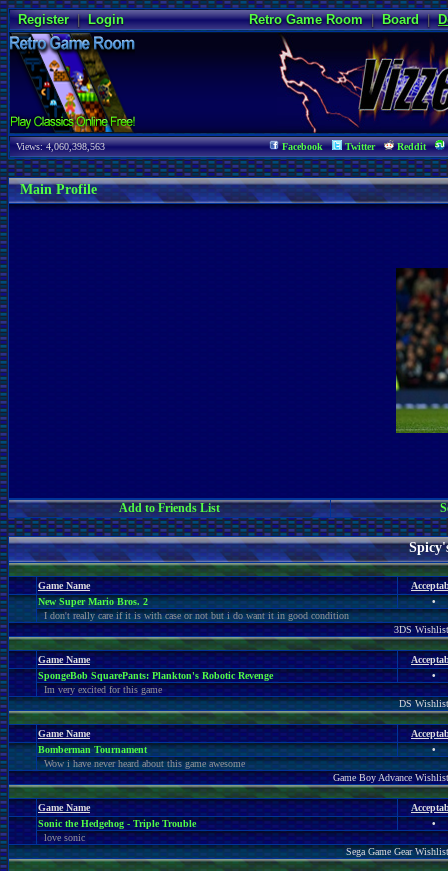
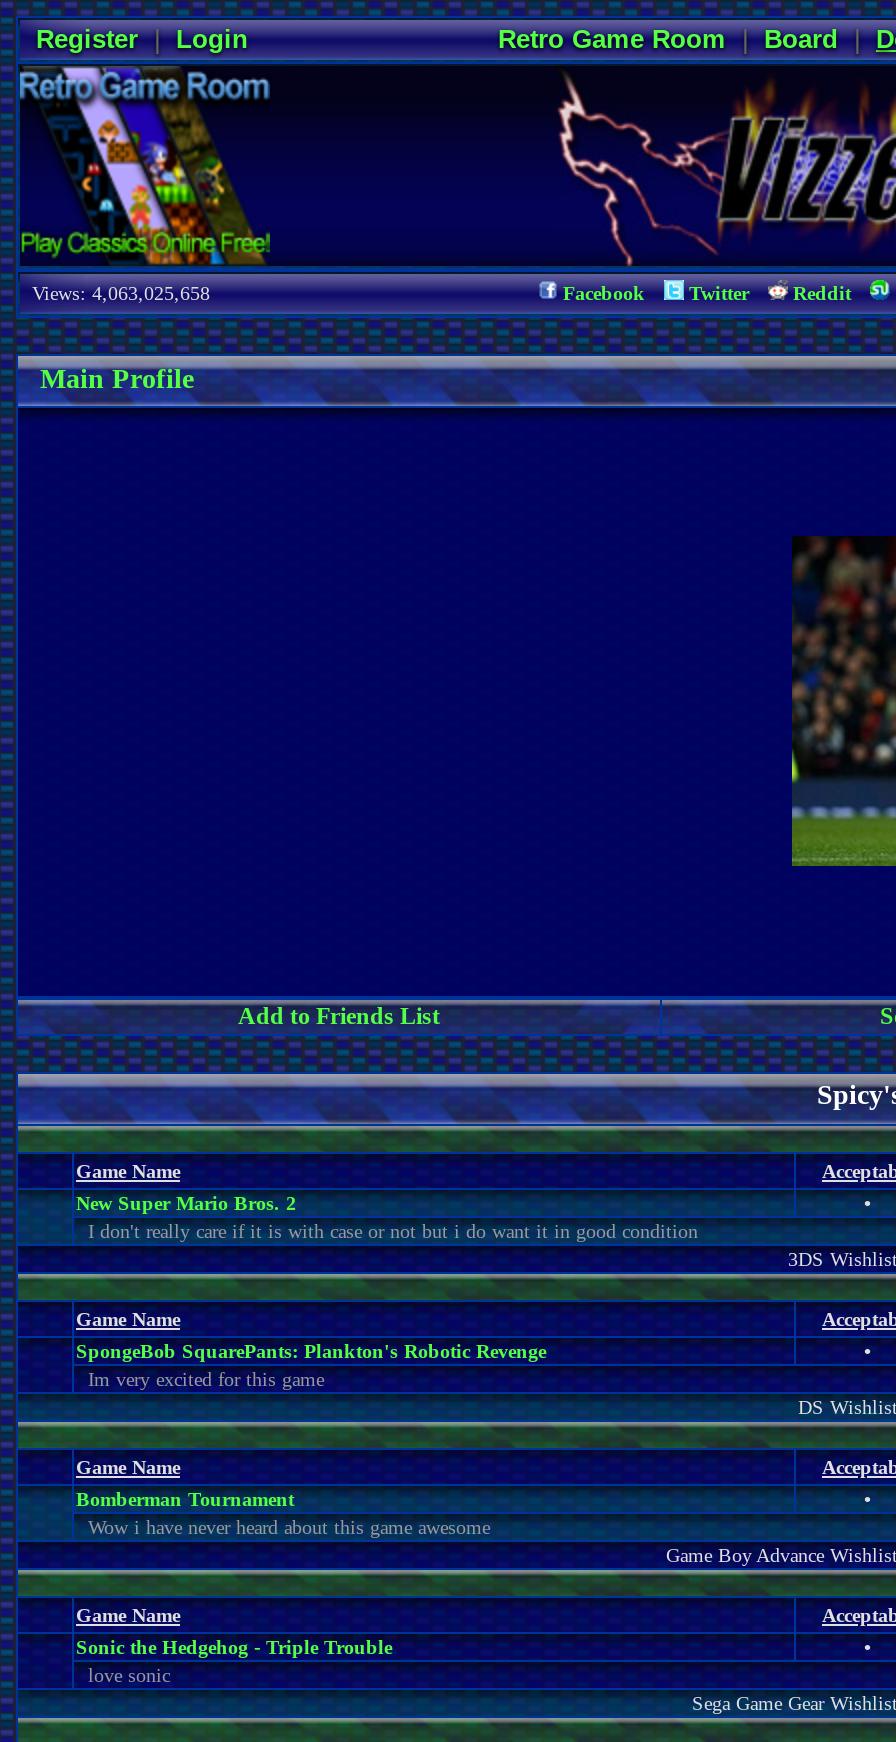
[10,141,105,152] Views: 4,060,398,563 -> [20,282,210,304] Views: 4,063,025,658

